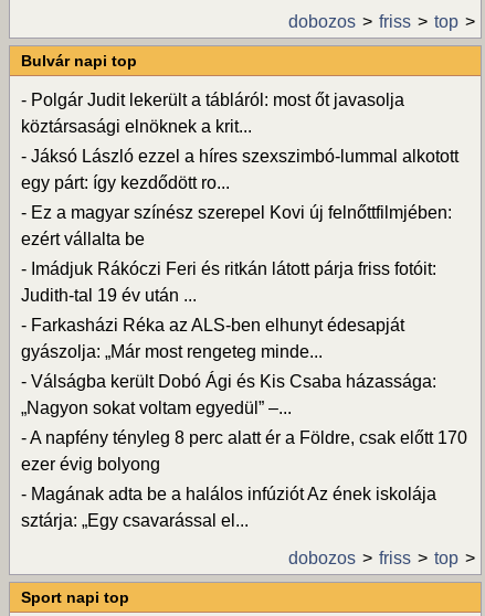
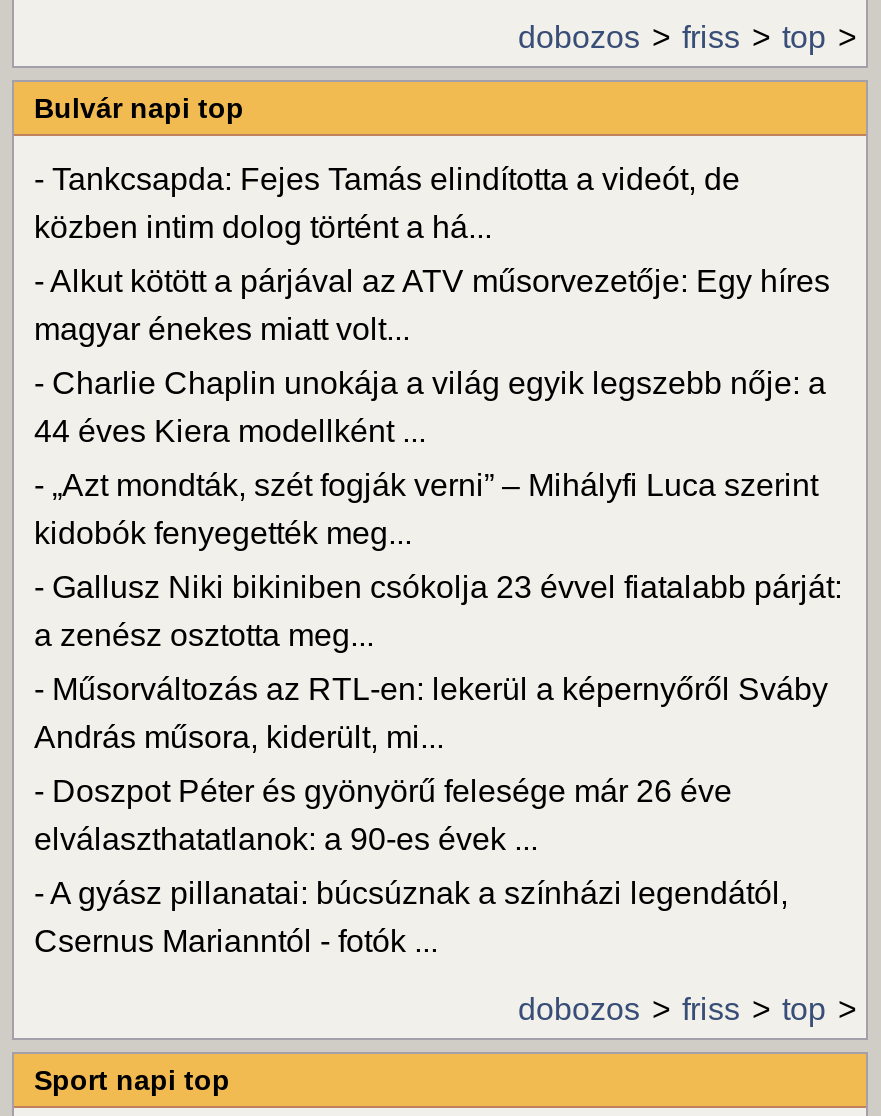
[21,91,404,136] - Polgár Judit lekerült a tábláról: most őt javasolja | köztársasági elnöknek a krit... -> [34,162,740,244] - Tankcsapda: Fejes Tamás elindította a videót, de | közben intim dolog történt a há...
[21,147,458,192] - Jáksó László ezzel a híres szexszimbó-lummal alkotott | egy párt: így kezdődött ro... -> [34,264,830,346] - Alkut kötött a párjával az ATV műsorvezetője: Egy híres | magyar énekes miatt volt...
[21,203,452,248] - Ez a magyar színész szerepel Kovi új felnőttfilmjében: | ezért vállalta be -> [34,366,826,448] - Charlie Chaplin unokája a világ egyik legszebb nője: a | 44 éves Kiera modellként ...
[21,259,436,305] - Imádjuk Rákóczi Feri és ritkán látott párja friss fotóit: | Judith-tal 19 év után ... -> [34,468,818,550] - „Azt mondták, szét fogják verni” – Mihályfi Luca szerint | kidobók fenyegették meg...
[21,316,404,361] - Farkasházi Réka az ALS-ben elhunyt édesapját | gyászolja: „Már most rengeteg minde... -> [34,570,842,652] - Gallusz Niki bikiniben csókolja 23 évvel fiatalabb párját: | a zenész osztotta meg...
[21,372,436,417] - Válságba került Dobó Ági és Kis Csaba házassága: | „Nagyon sokat voltam egyedül” –... -> [34,672,828,754] - Műsorváltozás az RTL-en: lekerül a képernyőről Sváby | András műsora, kiderült, mi...
[21,428,467,474] - A napfény tényleg 8 perc alatt ér a Földre, csak előtt 170 | ezer évig bolyong -> [34,774,732,856] - Doszpot Péter és gyönyörű felesége már 26 éve | elválaszthatatlanok: a 90-es évek ...
[21,485,436,530] - Magának adta be a halálos infúziót Az ének iskolája | sztárja: „Egy csavarással el... -> [34,876,788,958] - A gyász pillanatai: búcsúznak a színházi legendától, | Csernus Marianntól - fotók ...

